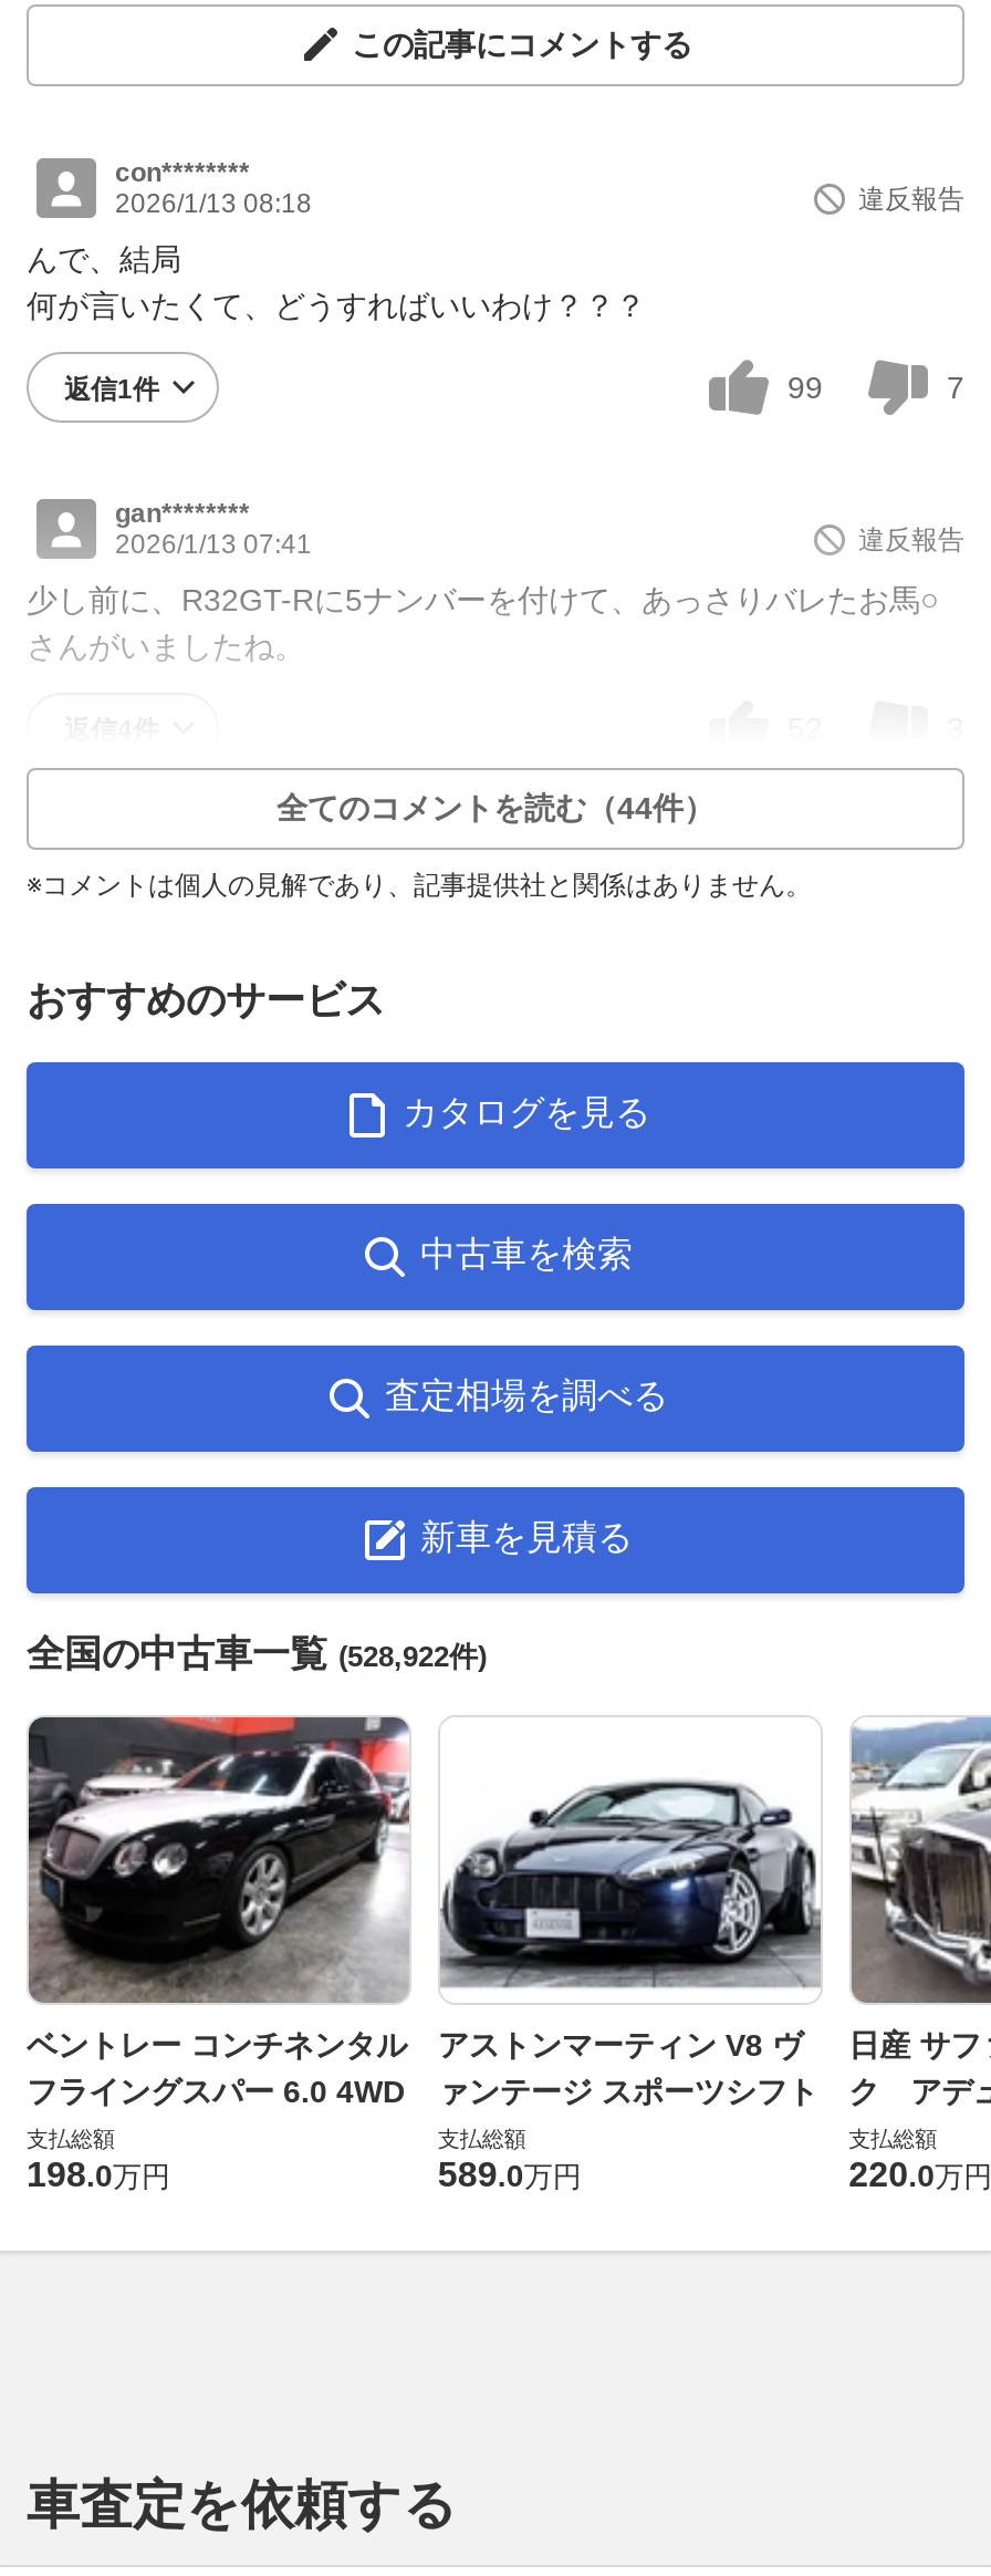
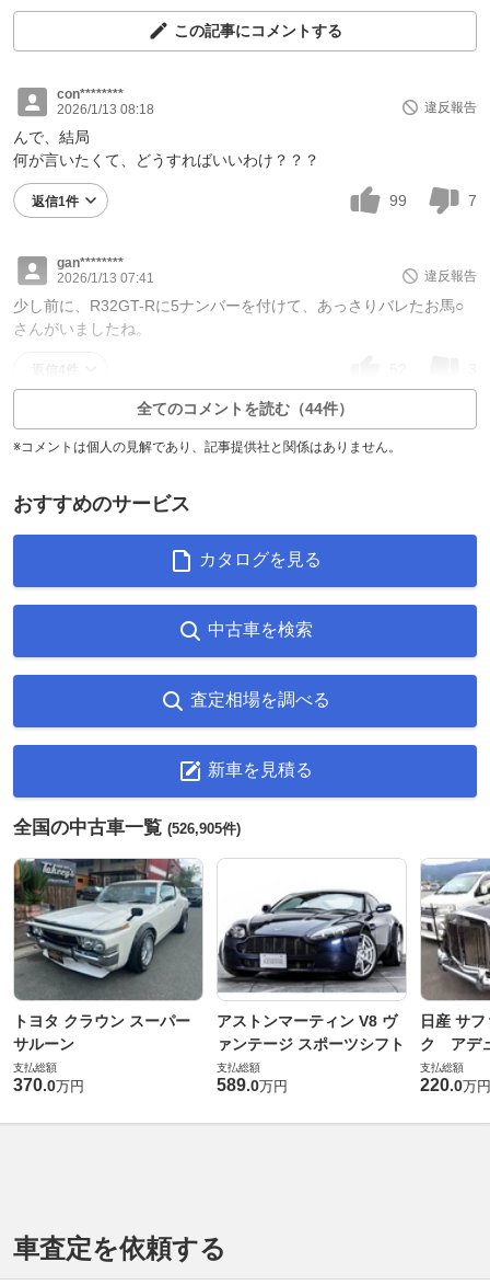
[27,1633,487,1675] 全国の中古車一覧(528,922件) -> [13,817,241,838] 全国の中古車一覧(526,905件)
[27,1715,409,2109] [image] | ベントレー コンチネンタル | フライングスパー 6.0 4WD -> [13,858,203,1053] [image] | トヨタ クラウン スーパー | サルーン
[27,2156,170,2193] 198.0万円 -> [13,1076,84,1094] 370.0万円

